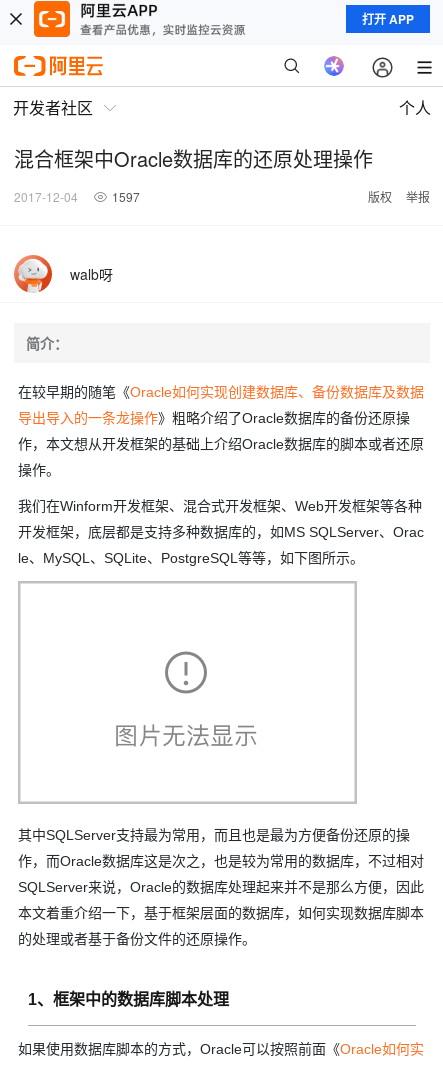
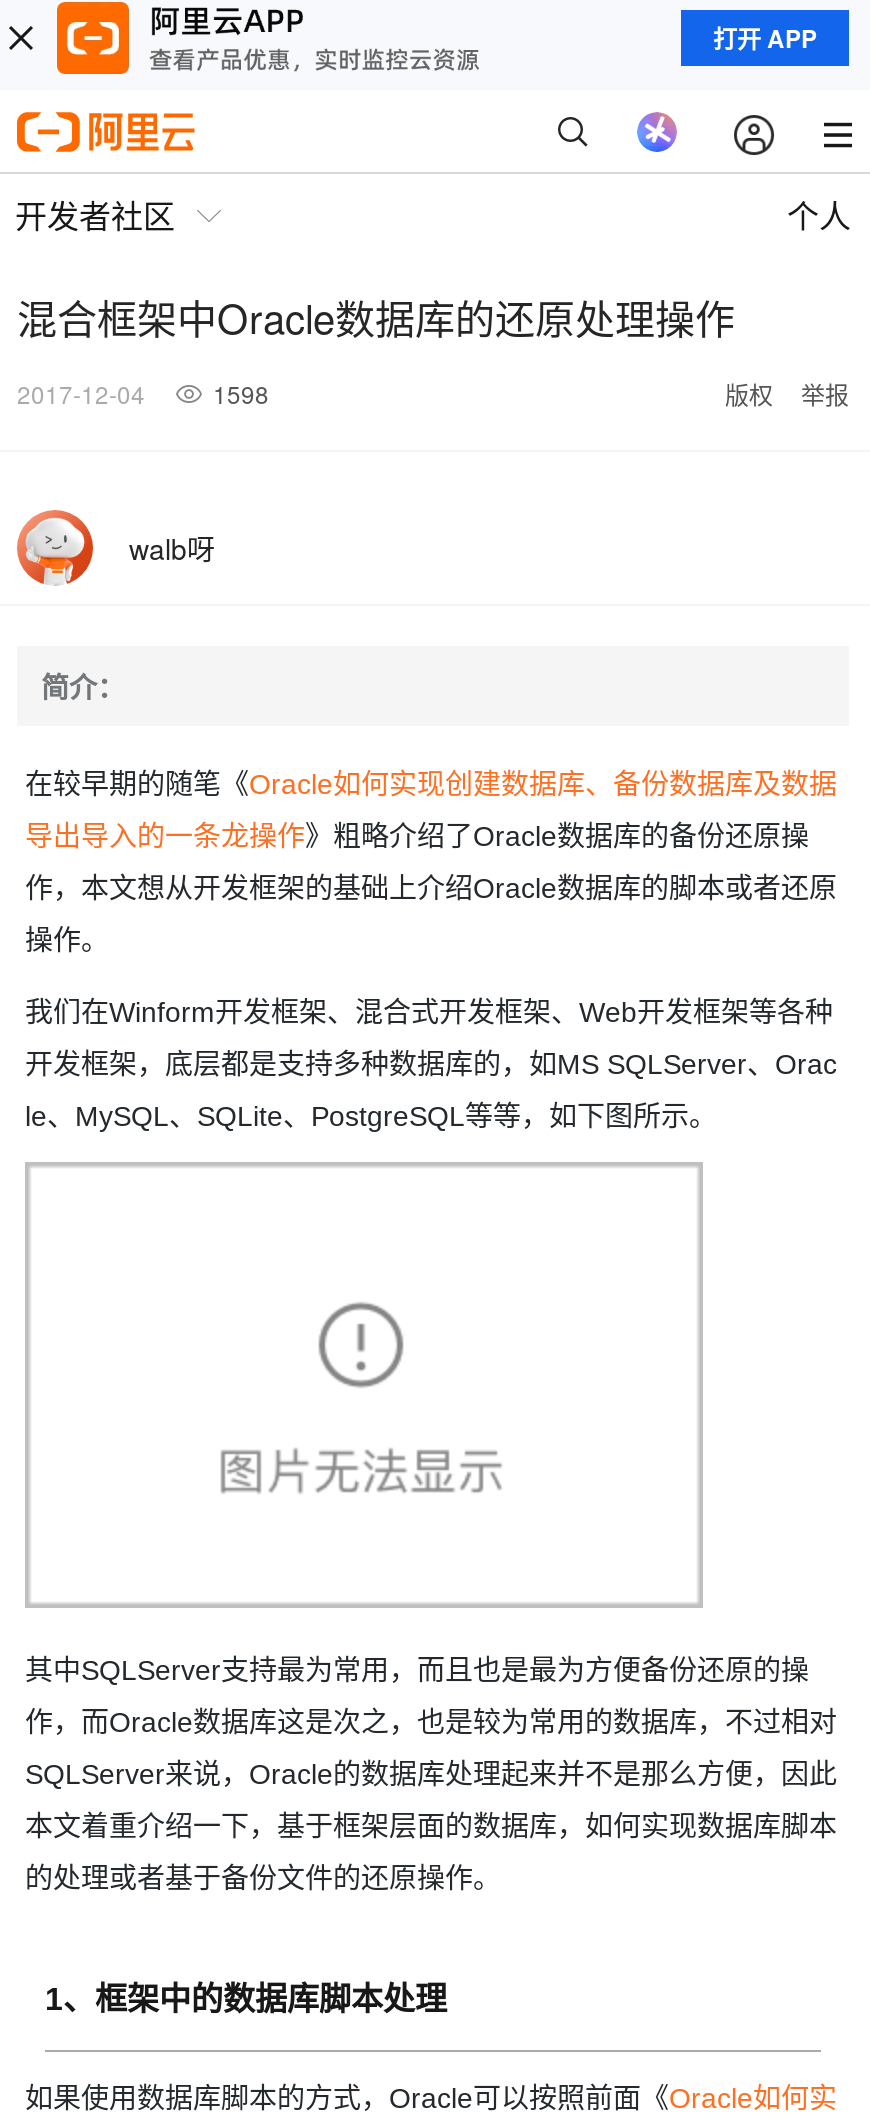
[14,188,140,205] 2017-12-04 1597 -> [17,376,269,410] 2017-12-04 1598

